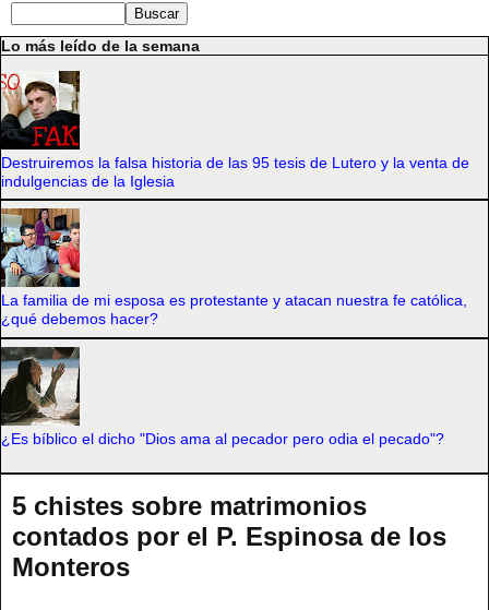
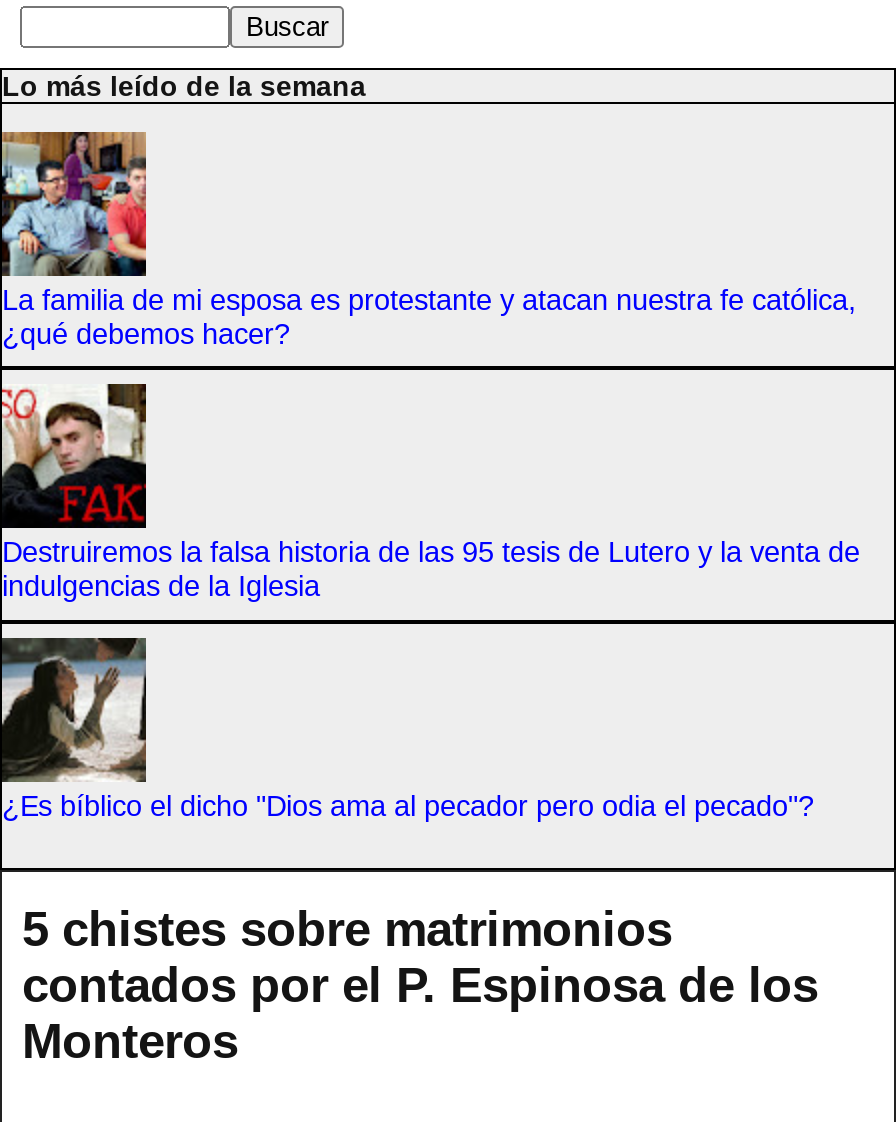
moved [0,67,469,190] -> [0,376,860,603]: [image] | Destruiremos la falsa historia de las 95 tesis de Lutero y la venta de | indulgencias de la Iglesia
moved [1,207,467,328] -> [2,130,856,350]: [image] | La familia de mi esposa es protestante y atacan nuestra fe católica, | ¿qué debemos hacer?

